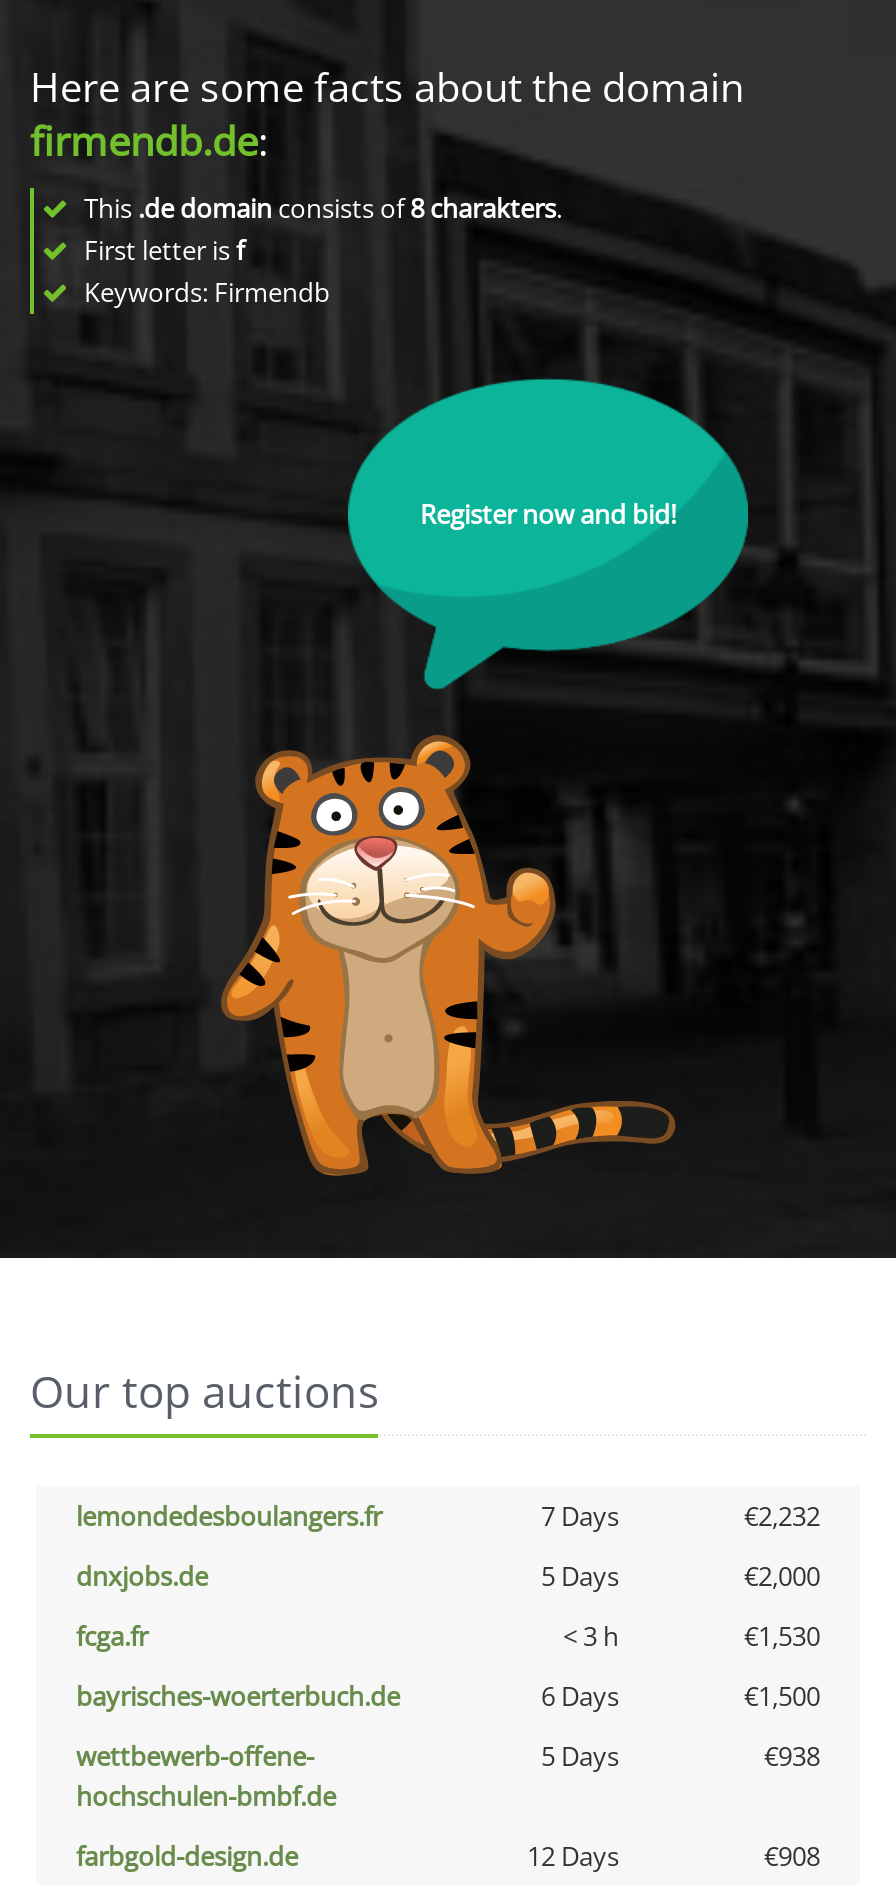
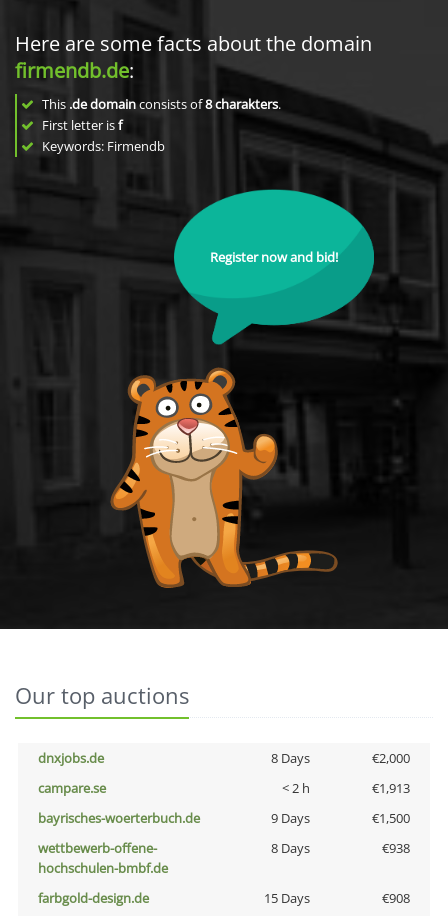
[76,1498,820,1534] lemondedesboulangers.fr | 7 Days | €2,232 -> none
[541,1558,619,1594] 5 Days -> [270,749,309,767] 8 Days
[76,1618,820,1654] fcga.fr | < 3 h | €1,530 -> [38,779,410,797] campare.se | < 2 h | €1,913
[541,1678,619,1714] 6 Days -> [270,809,309,827] 9 Days
[541,1738,619,1774] 5 Days -> [270,839,309,857] 8 Days
[527,1838,619,1874] 12 Days -> [263,889,309,907] 15 Days

